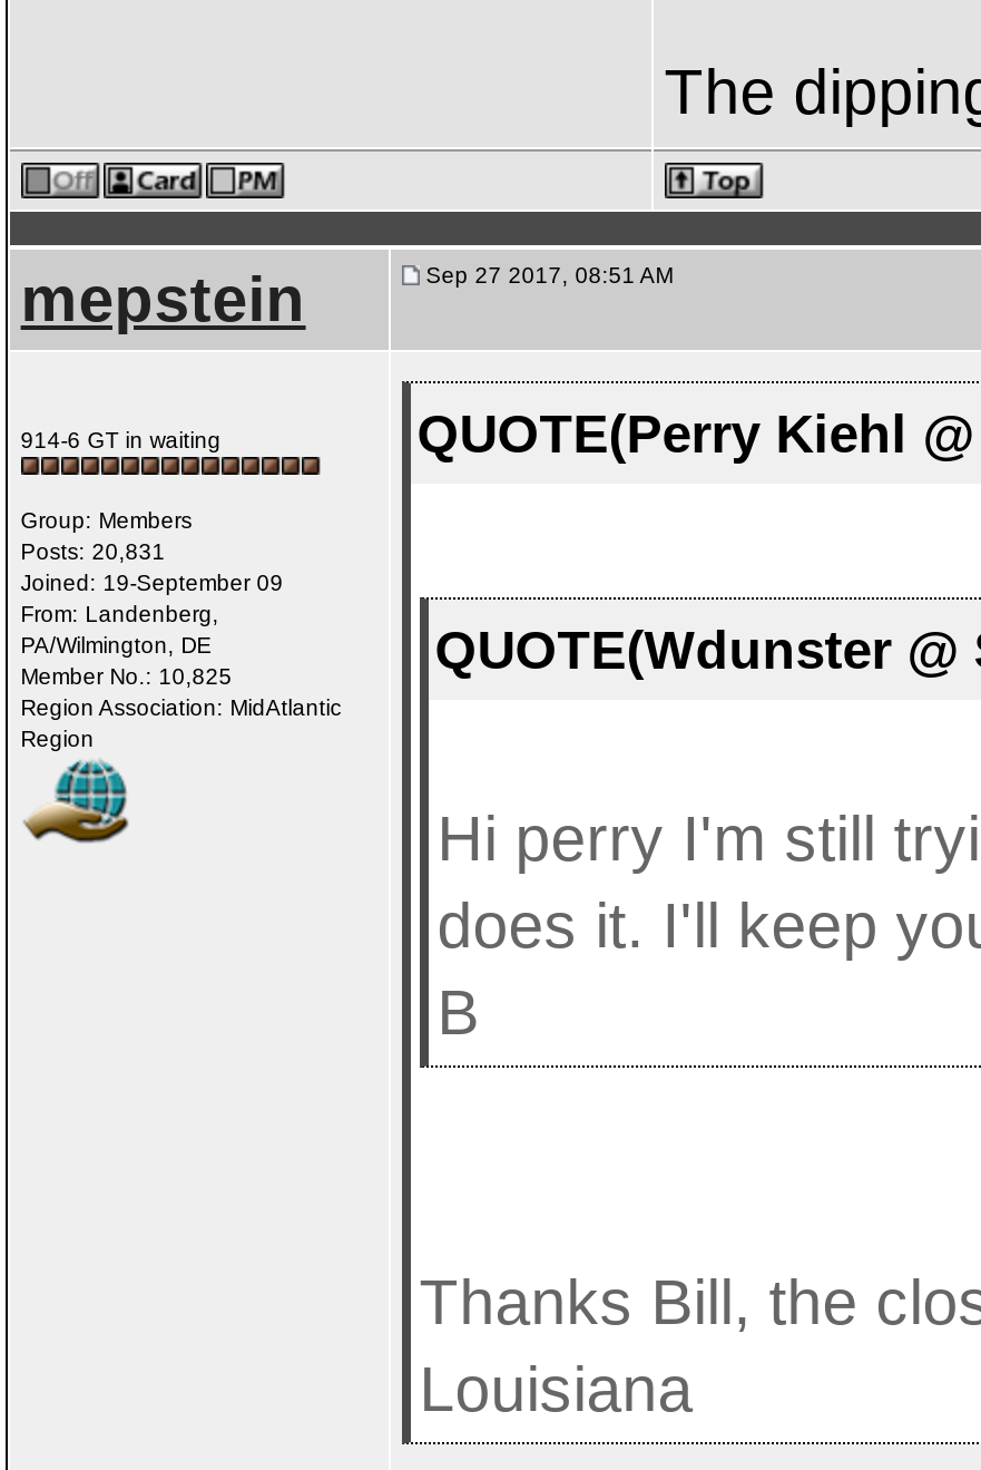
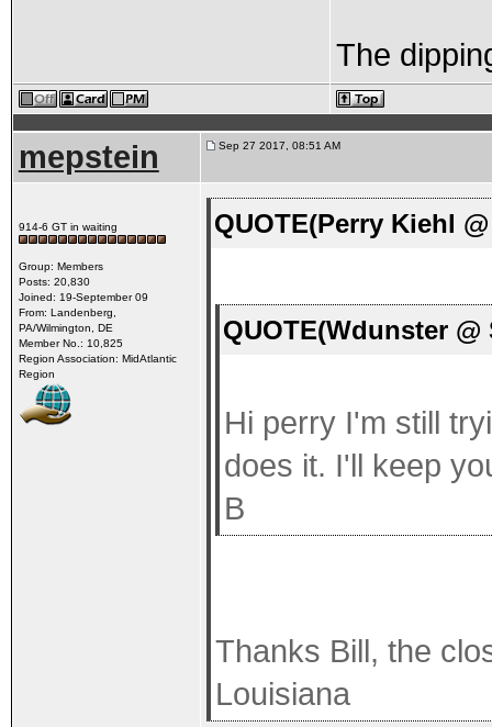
[21,539,165,564] Posts: 20,831 -> [18,276,90,288] Posts: 20,830

